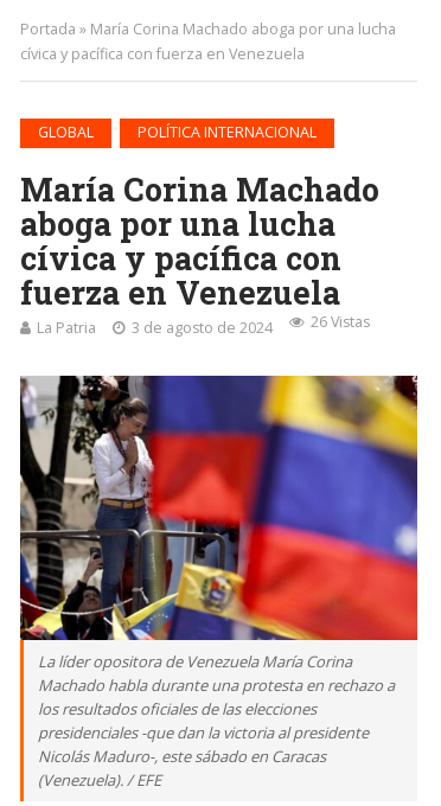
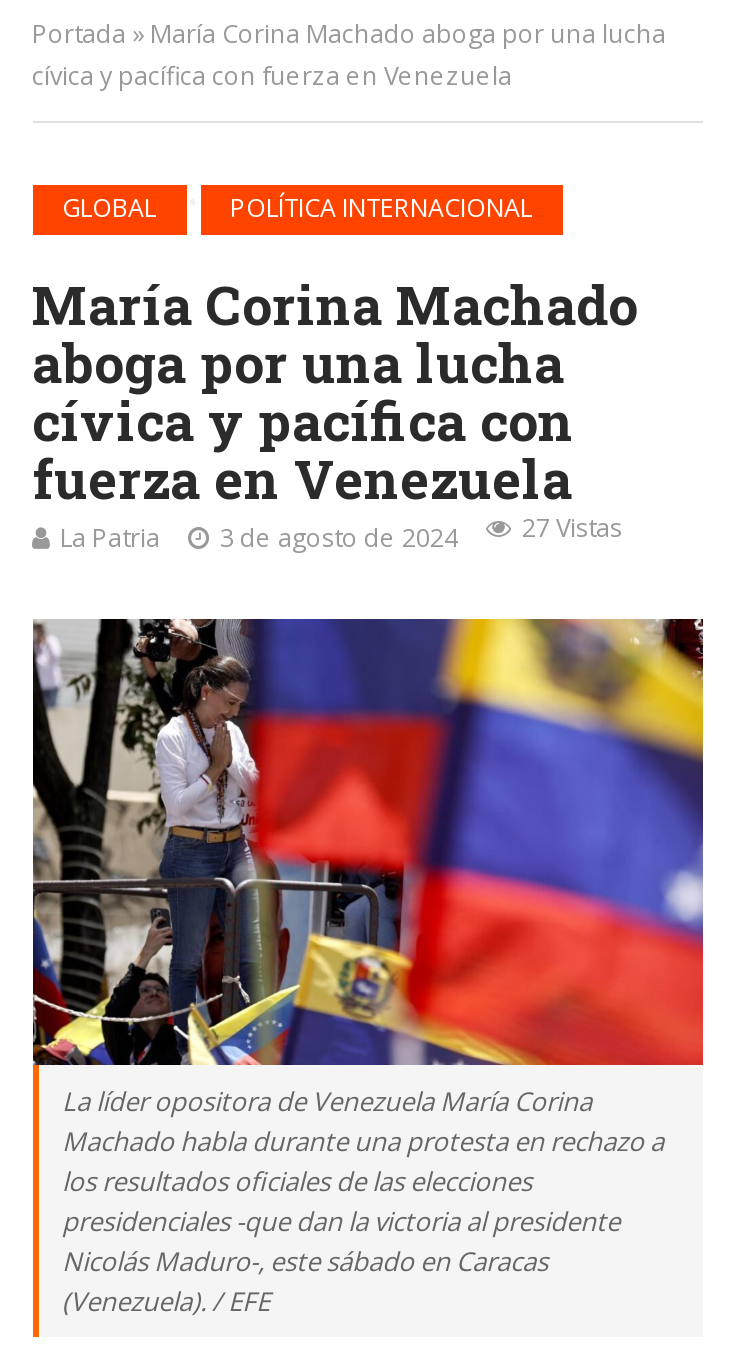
[36,312,369,338] La Patria 3 de agosto de 2024 26 Vistas -> [60,511,622,555] La Patria 3 de agosto de 2024 27 Vistas

